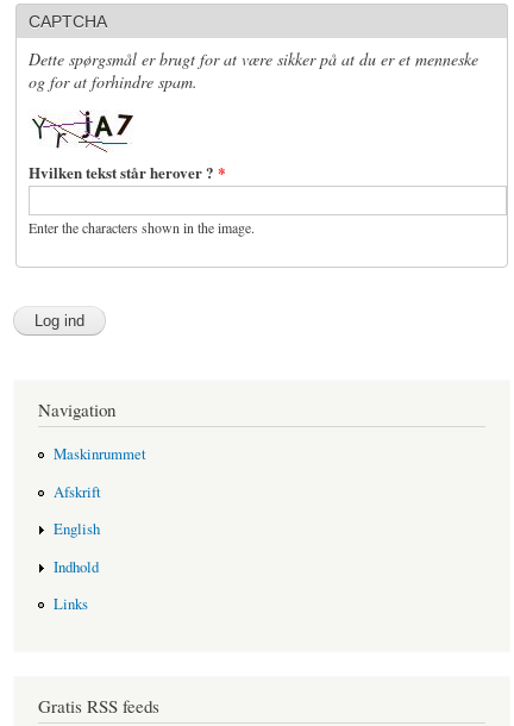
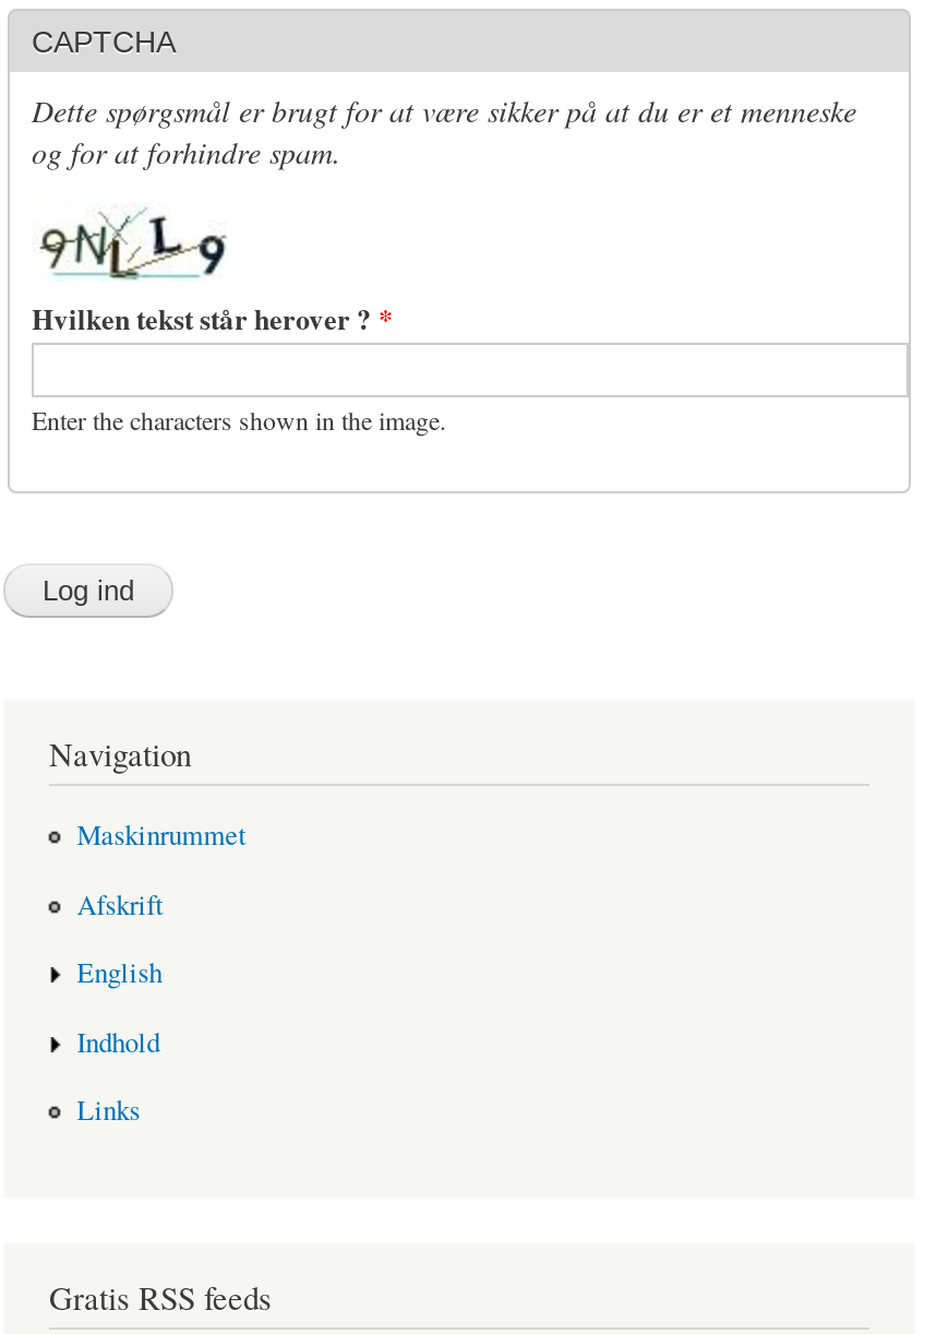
[31,109,134,154] [image] -> [36,205,228,284] [image]

